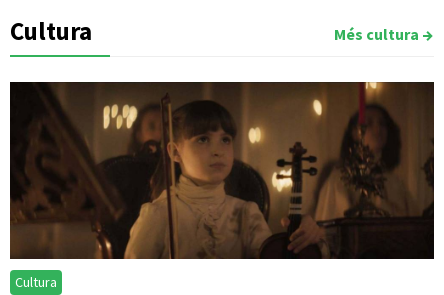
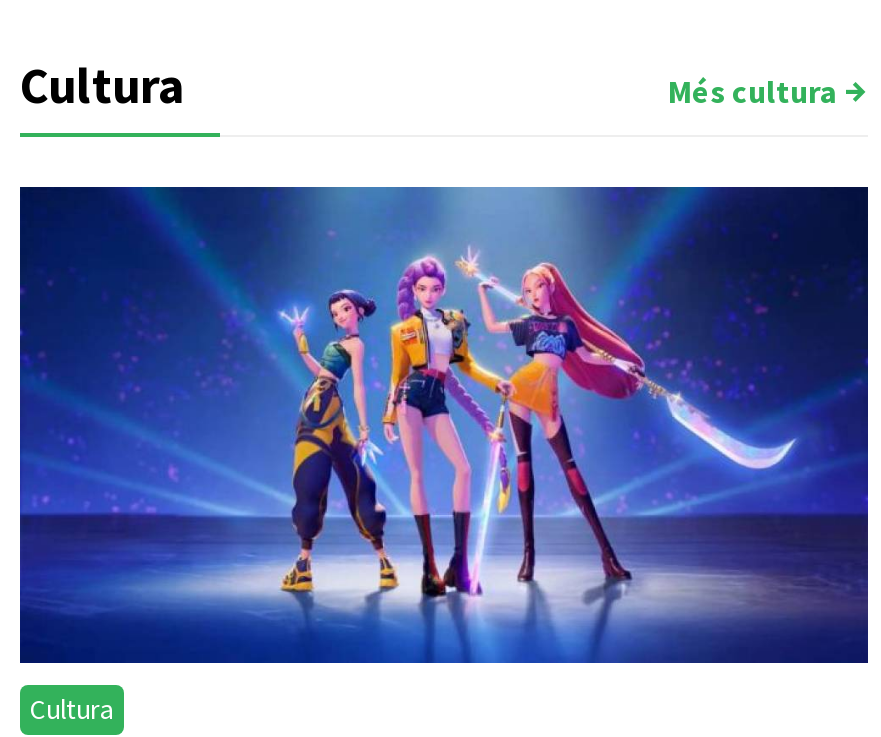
[9,81,435,260] [image] -> [18,184,870,664] [image]

